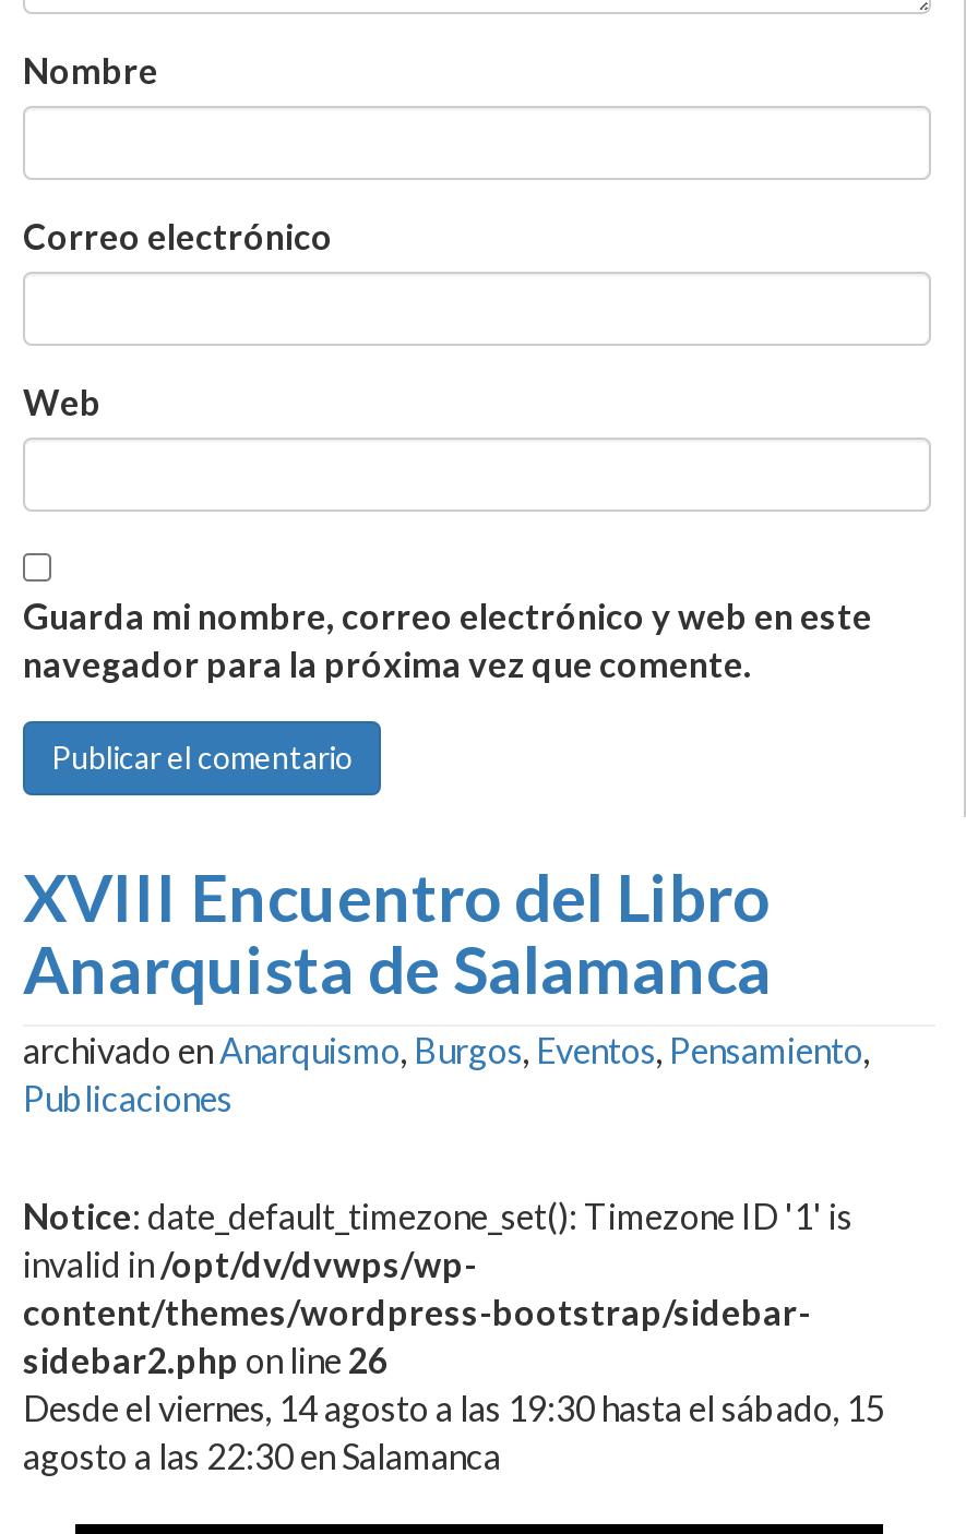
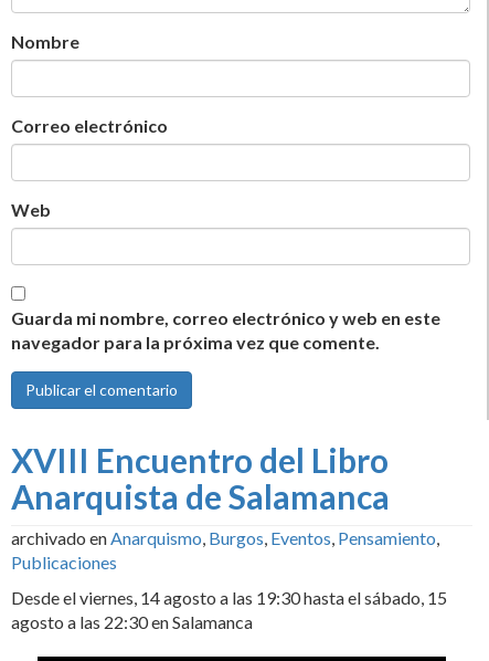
[23,1195,852,1380] Notice: date_default_timezone_set(): Timezone ID '1' is | invalid in /opt/dv/dvwps/wp- | content/themes/wordpress-bootstrap/sidebar- | sidebar2.php on line 26 -> none

